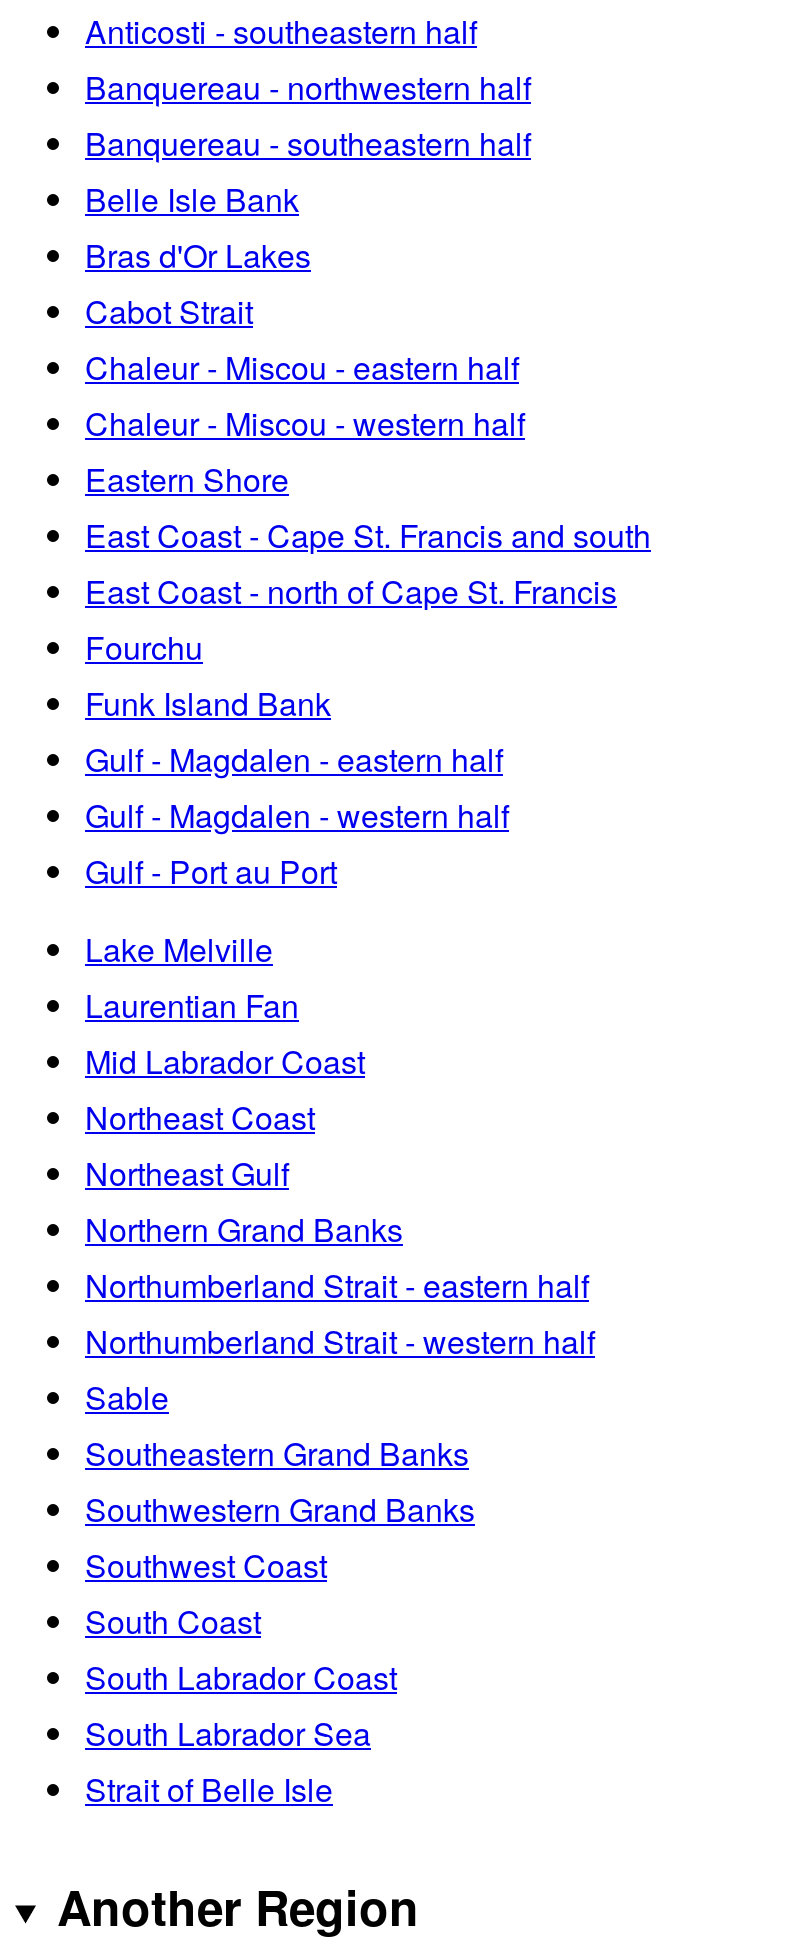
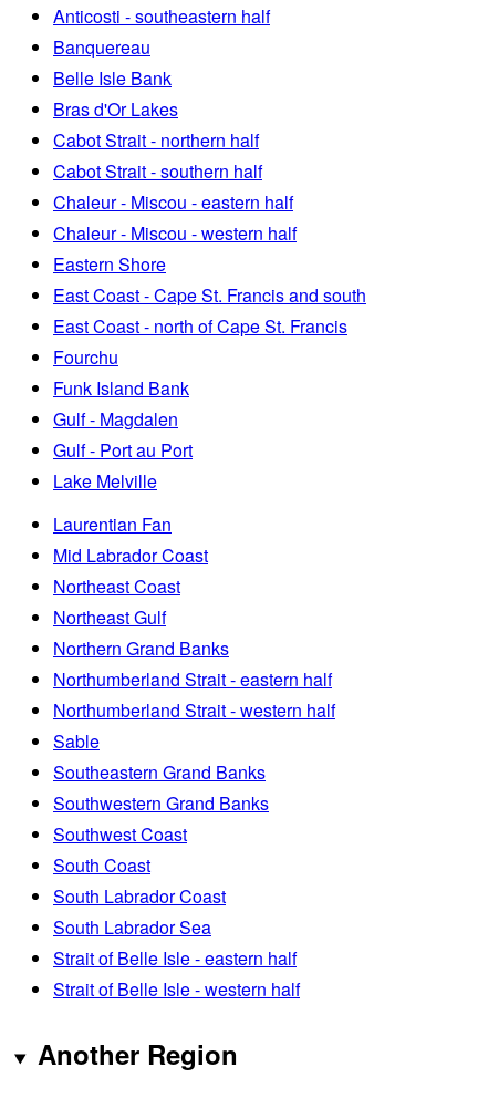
[85,63,531,165] Banquereau - northwestern half | Banquereau - southeastern half -> [53,35,150,60] Banquereau
moved [85,175,311,277] -> [53,66,178,122]: Belle Isle Bank | Bras d'Or Lakes
[85,287,253,333] Cabot Strait -> [53,128,262,184] Cabot Strait - northern half | Cabot Strait - southern half
[85,735,509,837] Gulf - Magdalen - eastern half | Gulf - Magdalen - western half -> [53,407,178,432] Gulf - Magdalen
moved [85,847,337,893] -> [53,438,193,463]: Gulf - Port au Port
moved [85,925,273,971] -> [53,469,157,494]: Lake Melville
moved [85,981,595,1755] -> [53,512,335,940]: Laurentian Fan | Mid Labrador Coast | Northeast Coast | ... | South Labrador Coast | South Labrador Sea
[85,1765,333,1811] Strait of Belle Isle -> [53,946,300,1002] Strait of Belle Isle - eastern half | Strait of Belle Isle - western half

